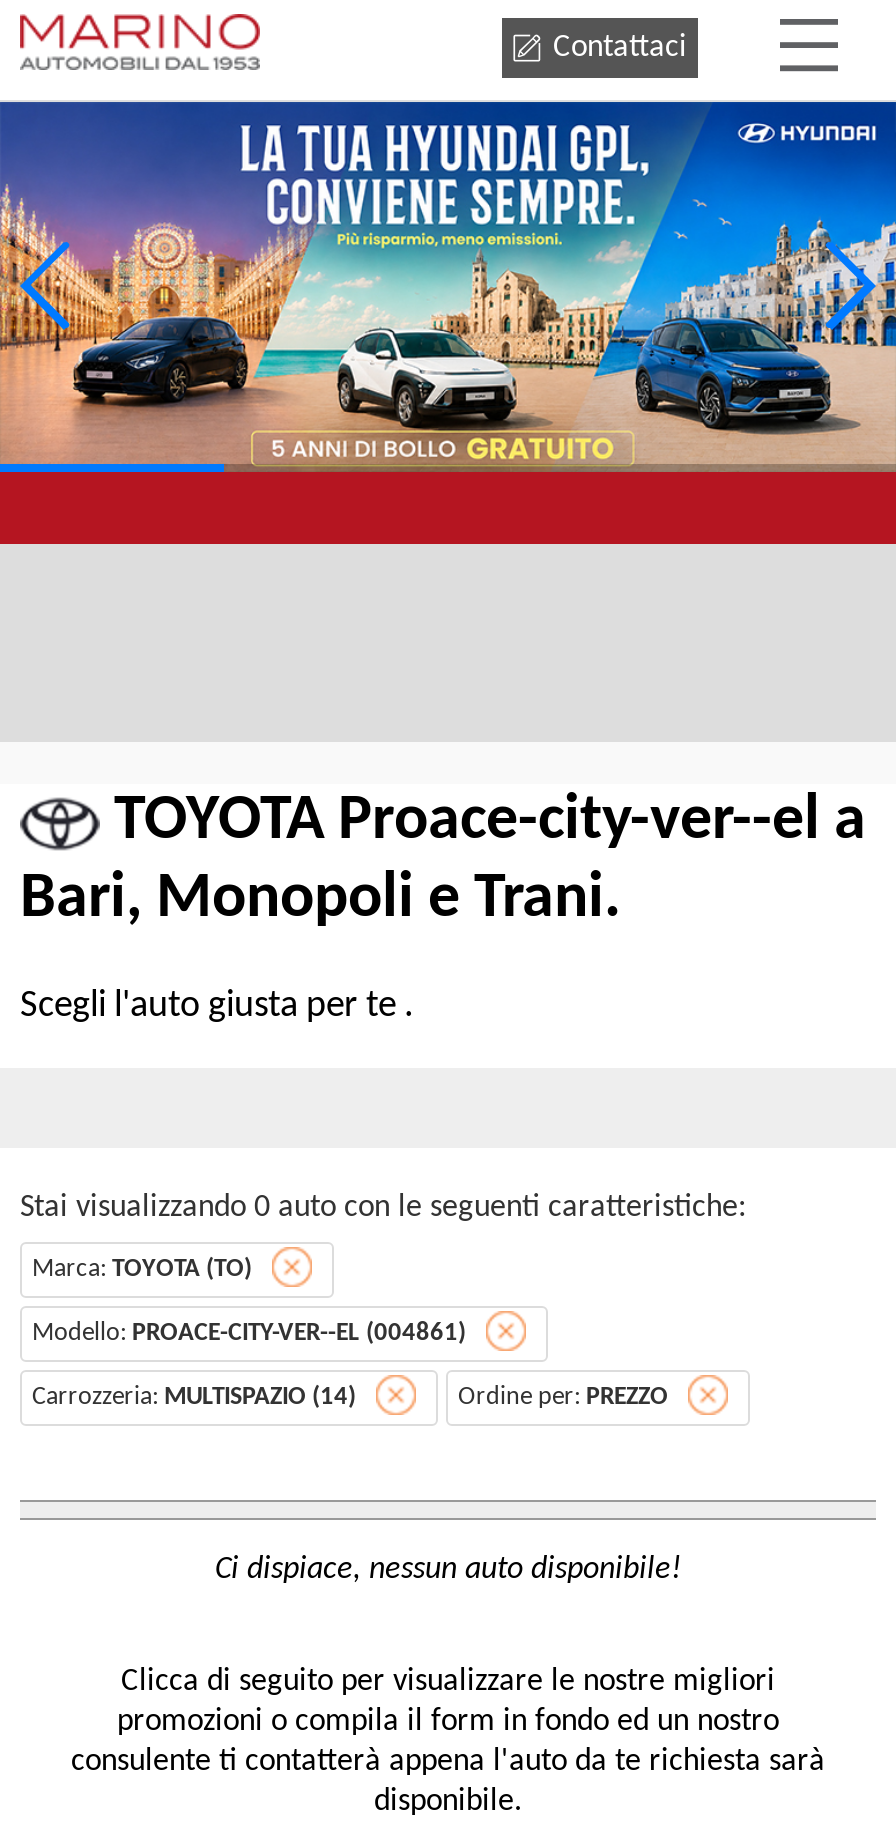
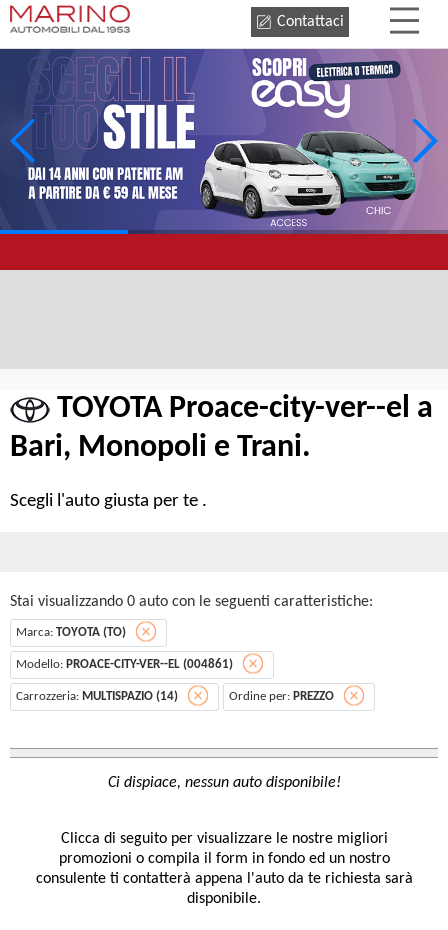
[6,100,890,472] [image] -> [3,48,445,235] [image]

